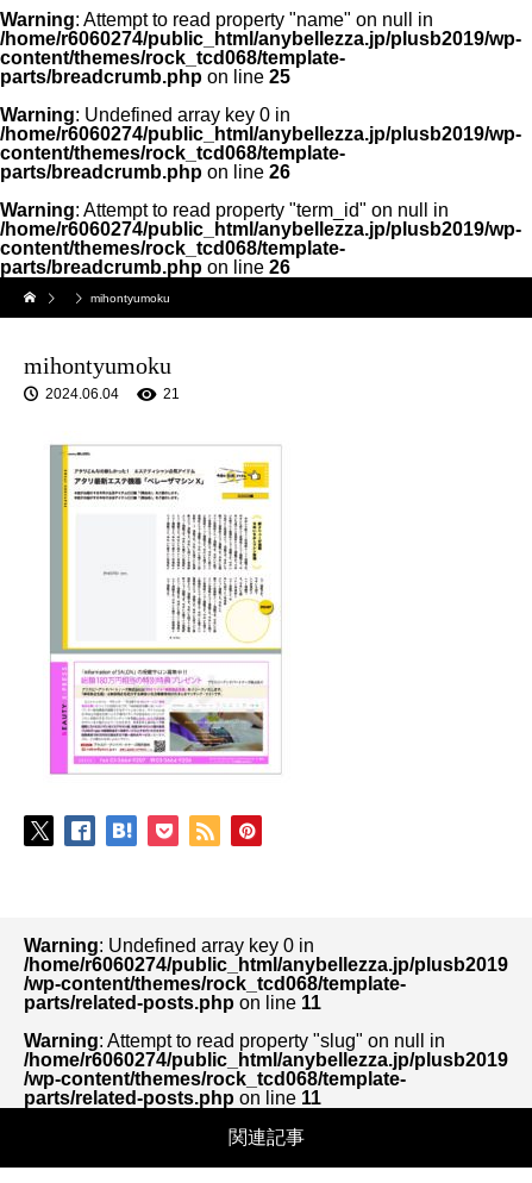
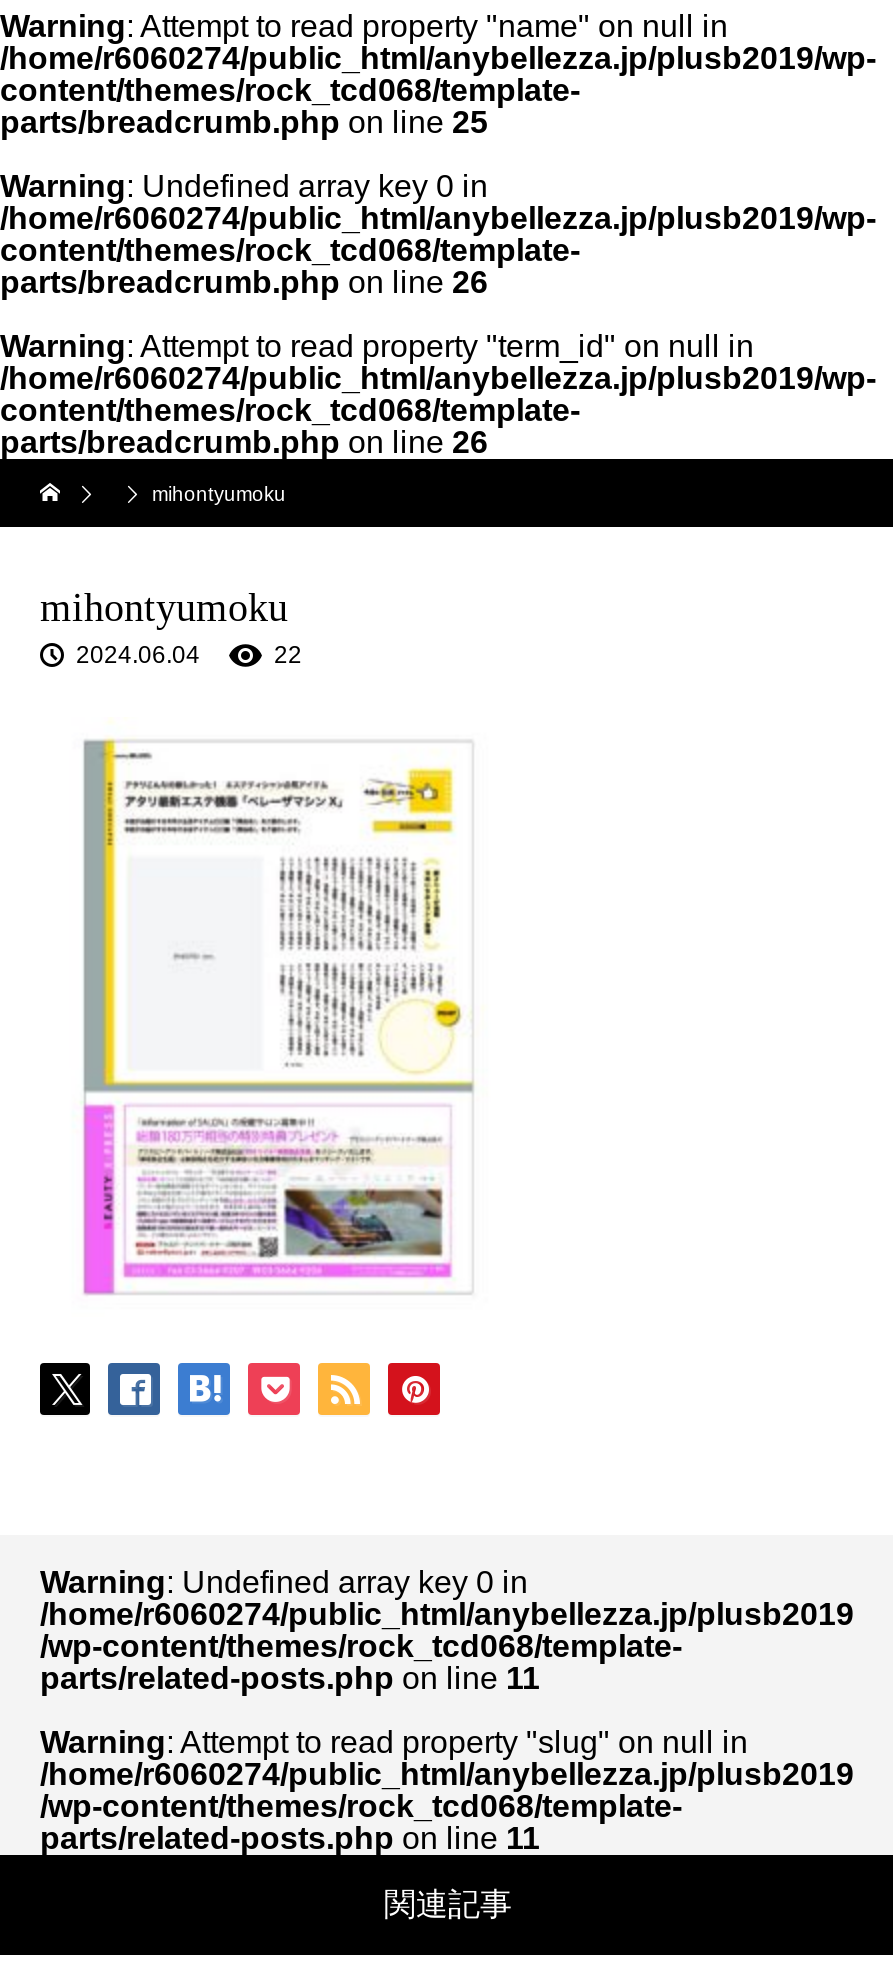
[163,386,180,402] 21 -> [274,641,302,669] 22

